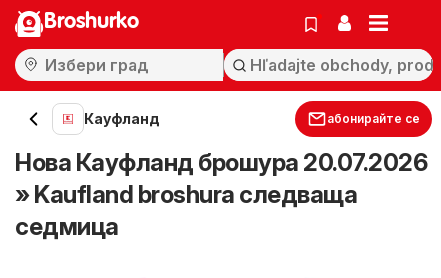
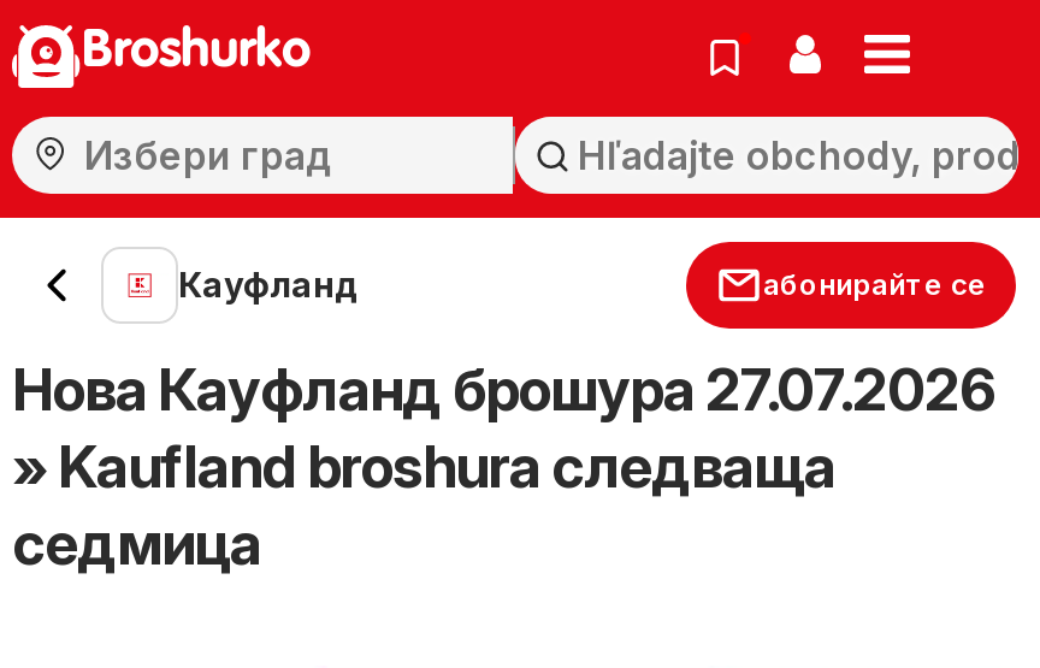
[15,148,427,177] Нова Кауфланд брошура 20.07.2026 -> [12,355,994,425] Нова Кауфланд брошура 27.07.2026

